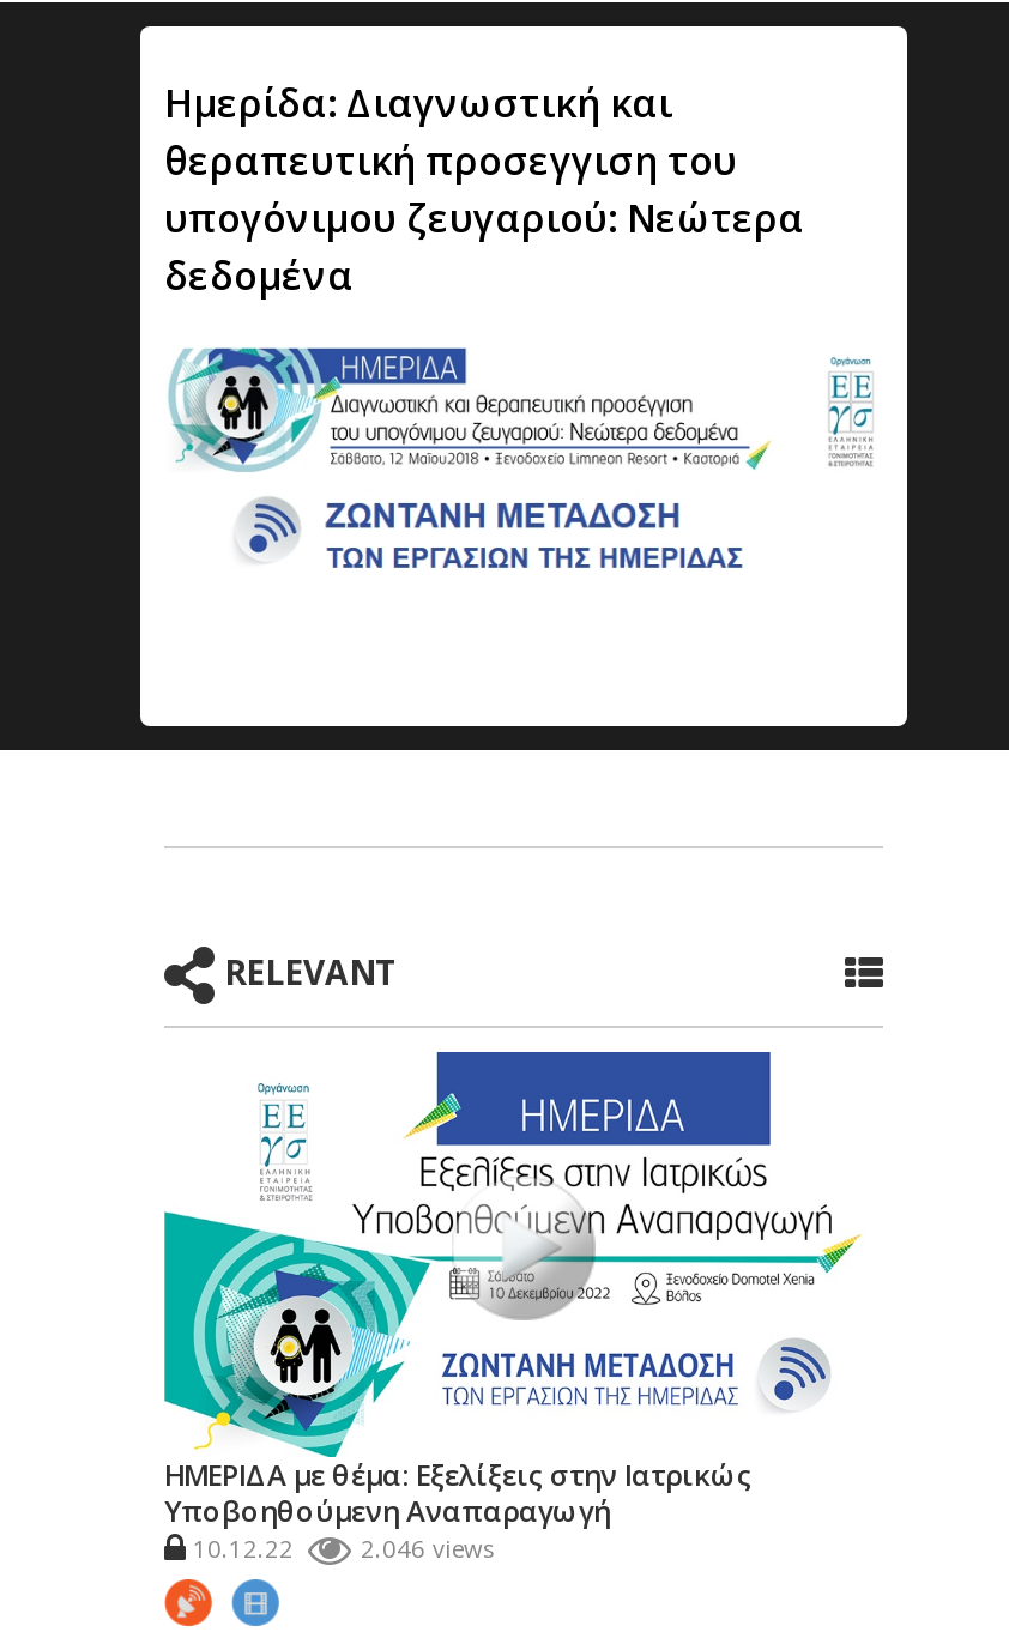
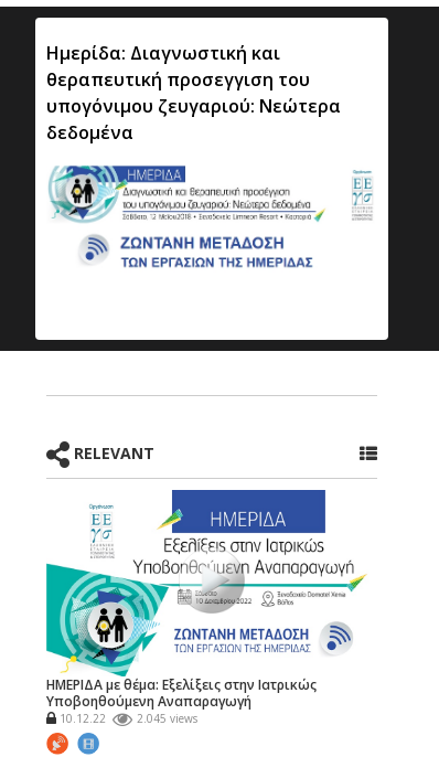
[186,1530,493,1564] 10.12.22 2.046 views -> [56,710,197,726] 10.12.22 2.045 views

